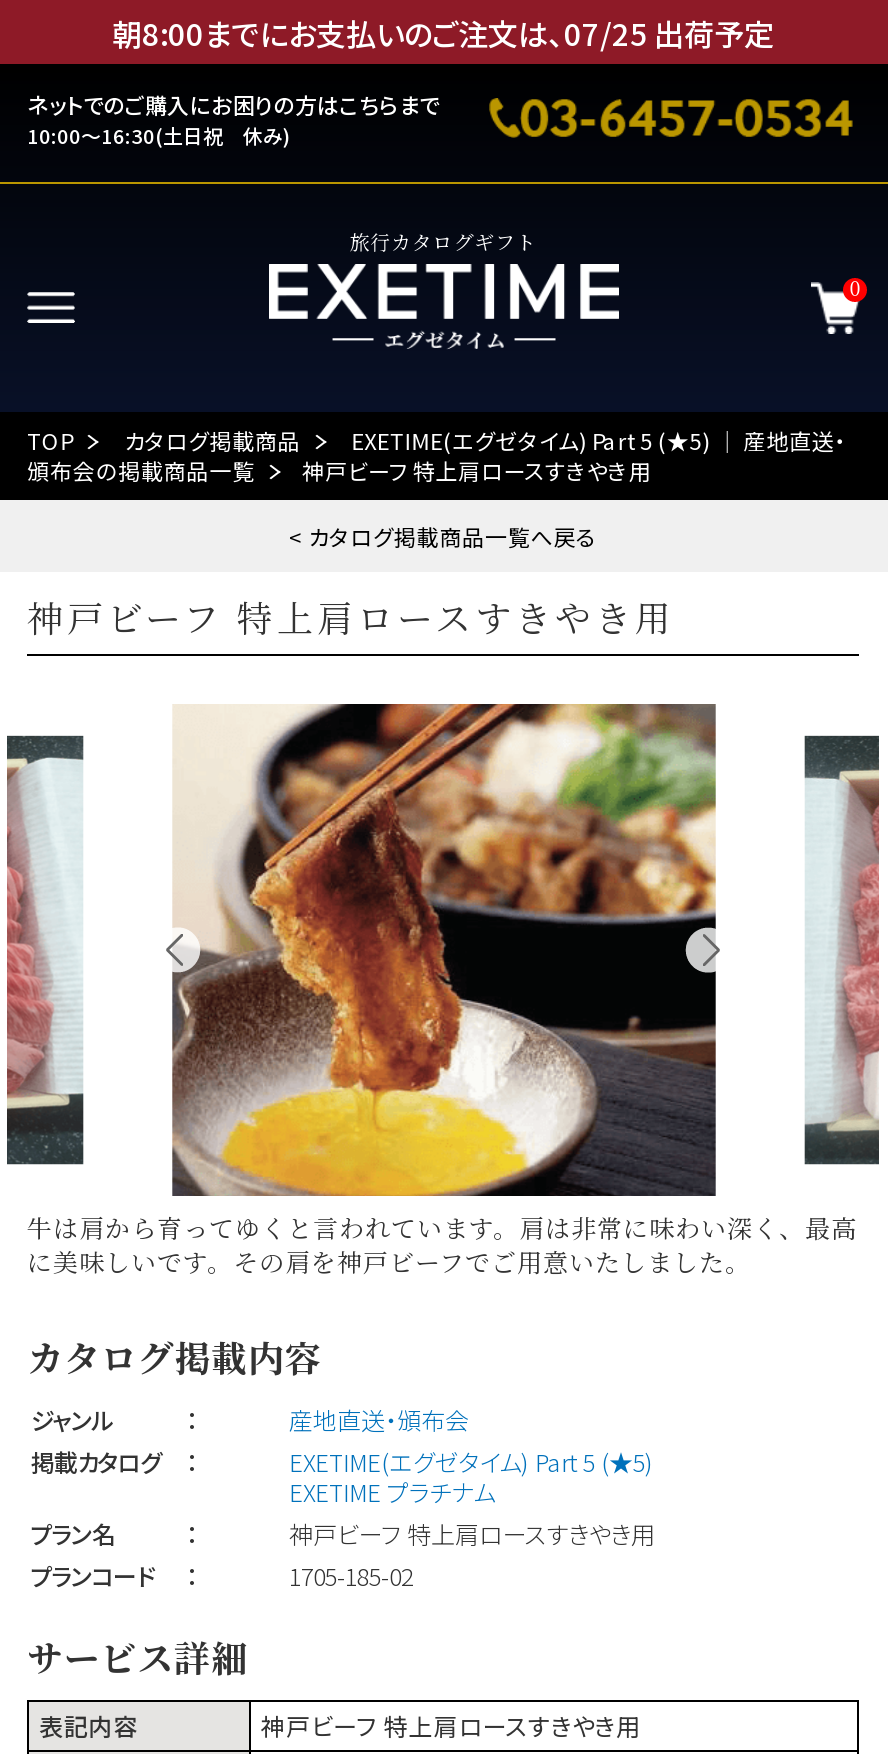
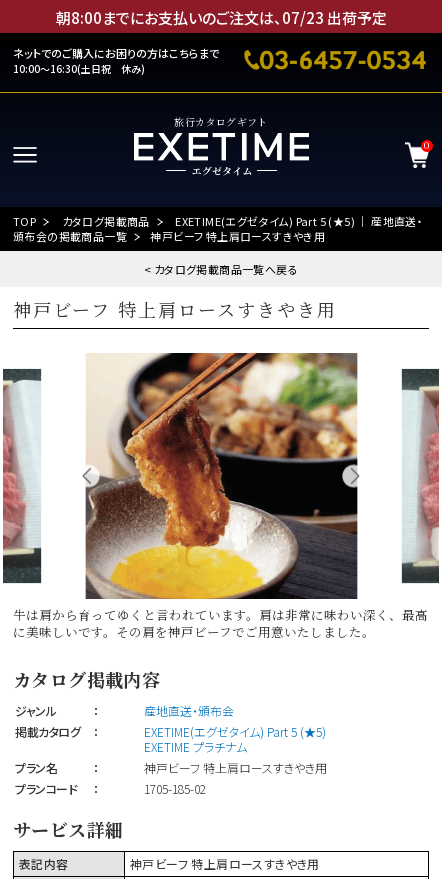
[112,12,774,54] 朝8:00までにお支払いのご注文は、07/25出荷予定 -> [55,7,386,28] 朝8:00までにお支払いのご注文は、07/23出荷予定

